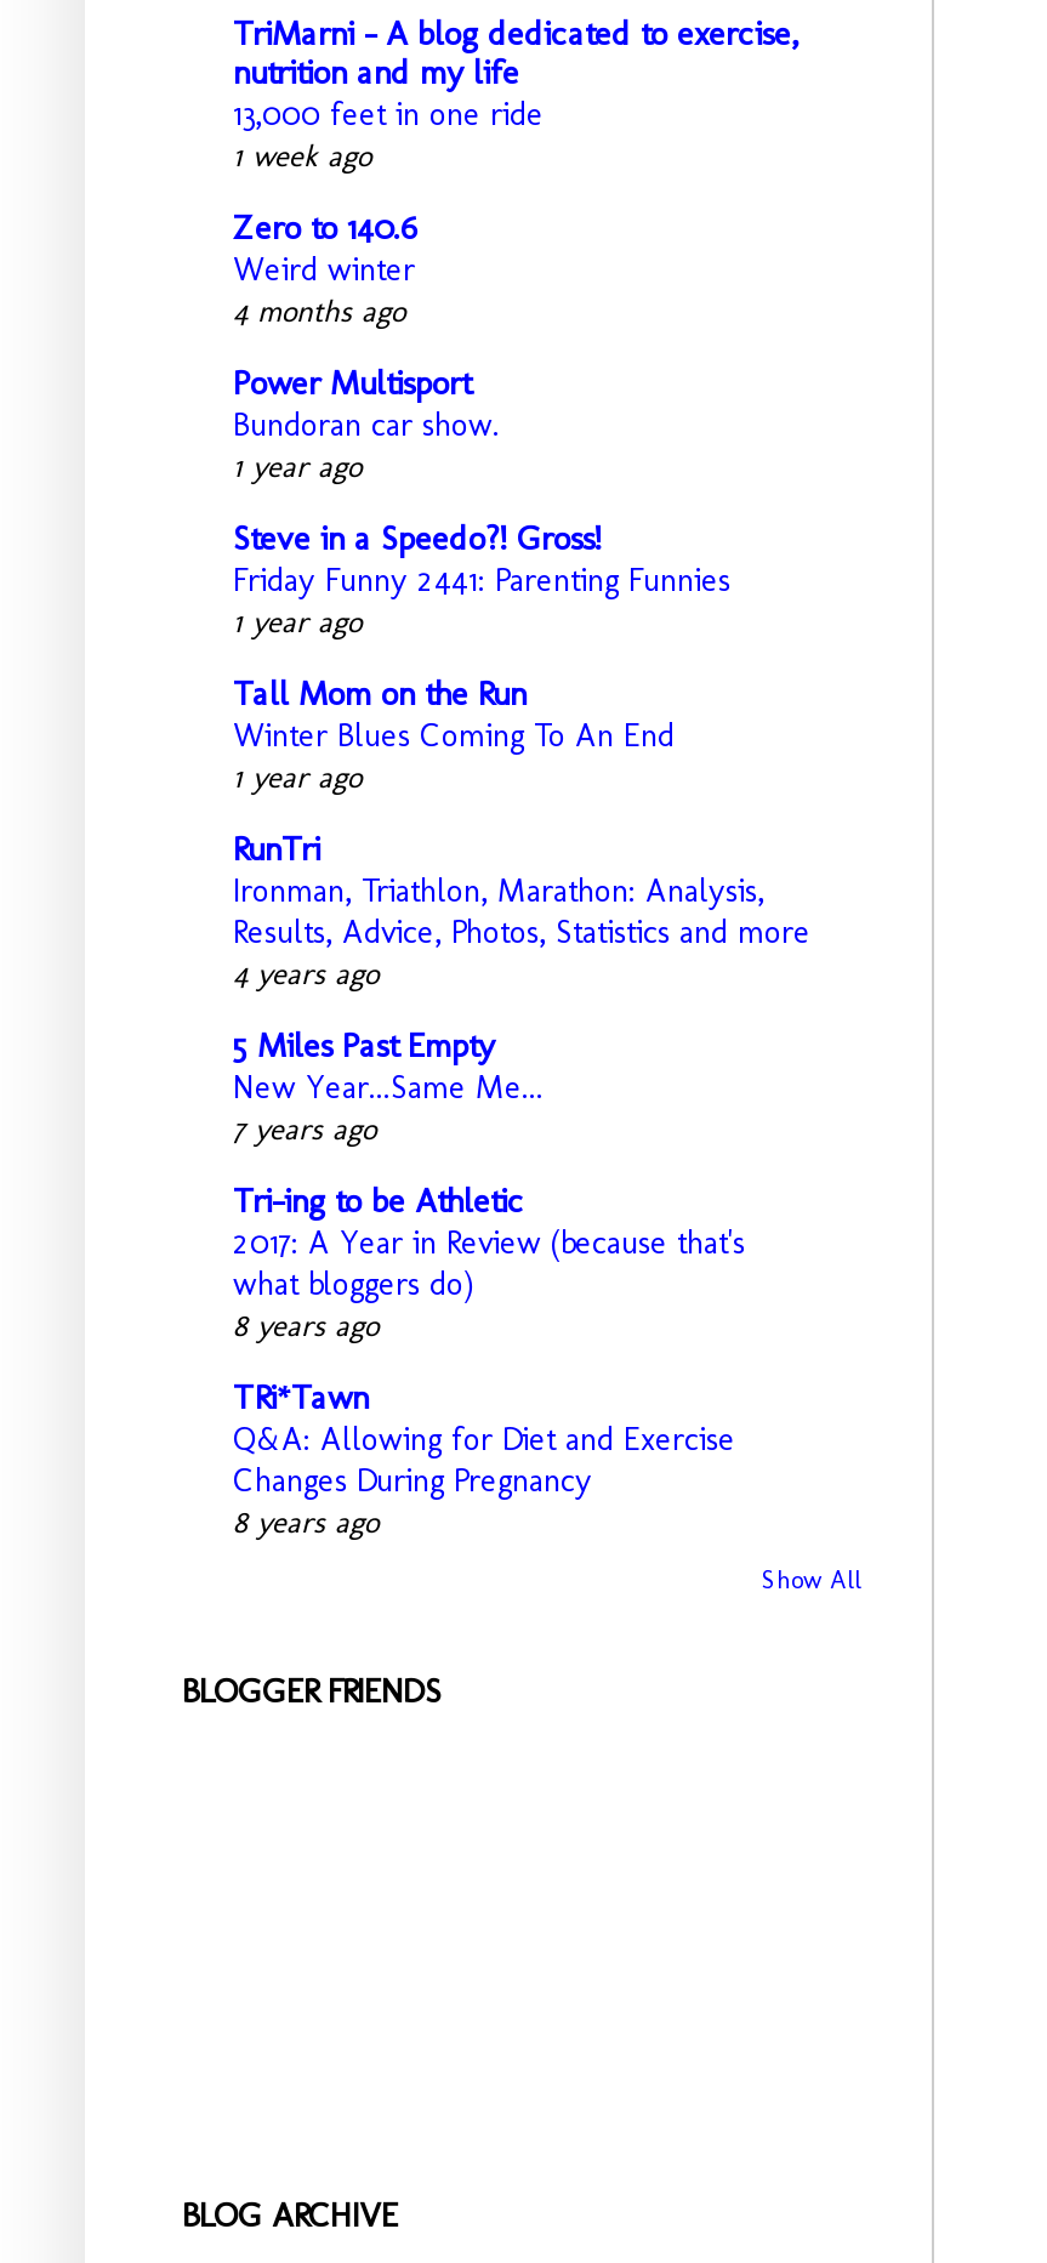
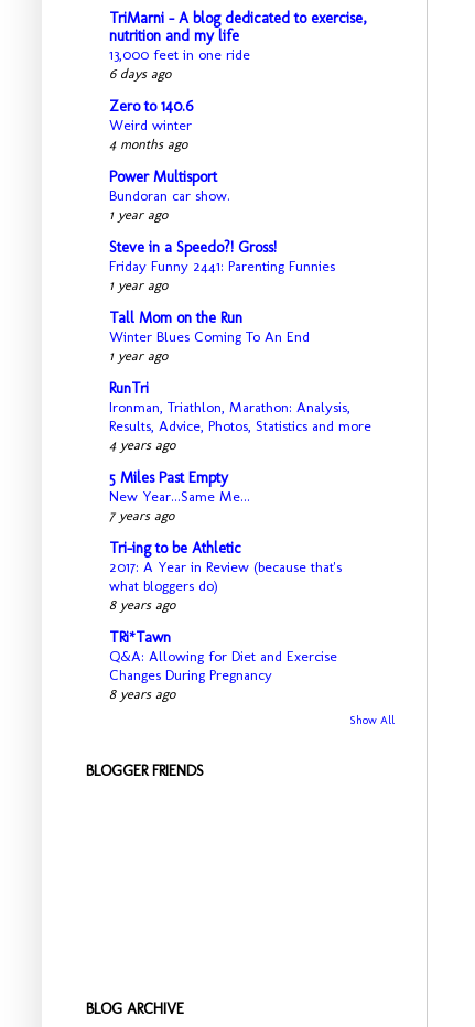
[233,138,371,174] 1 week ago -> [109,65,171,82] 6 days ago

